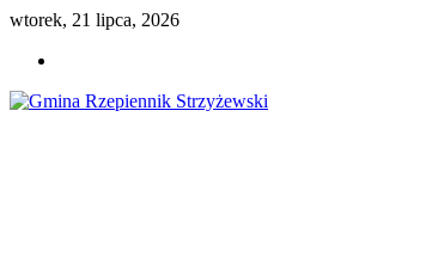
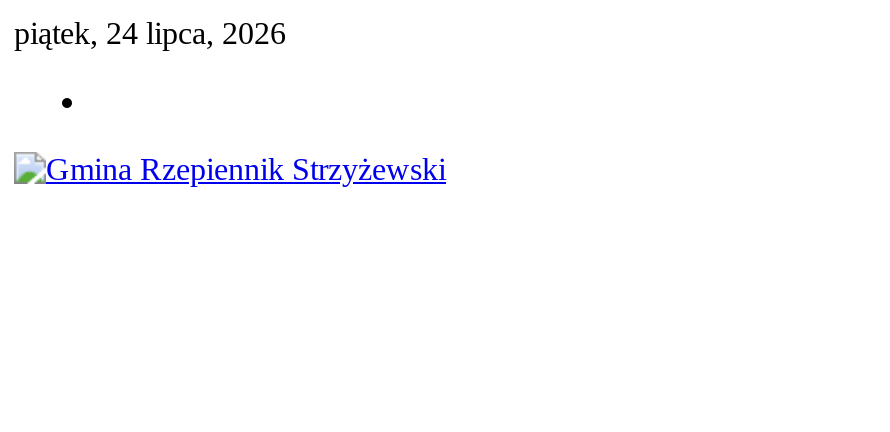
[10,10,179,30] wtorek, 21 lipca, 2026 -> [14,16,286,50] piątek, 24 lipca, 2026

